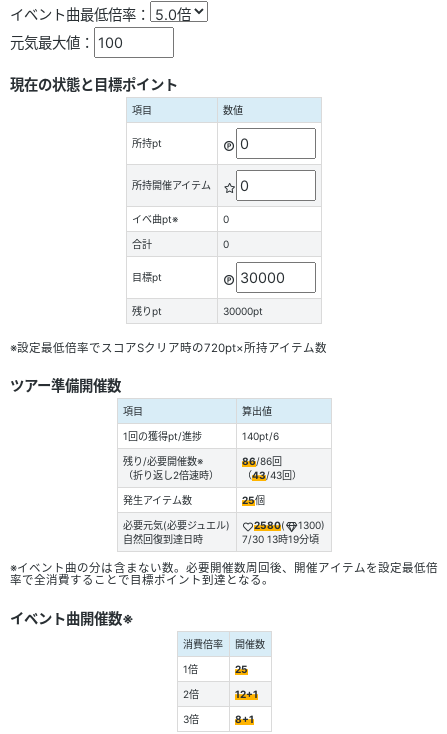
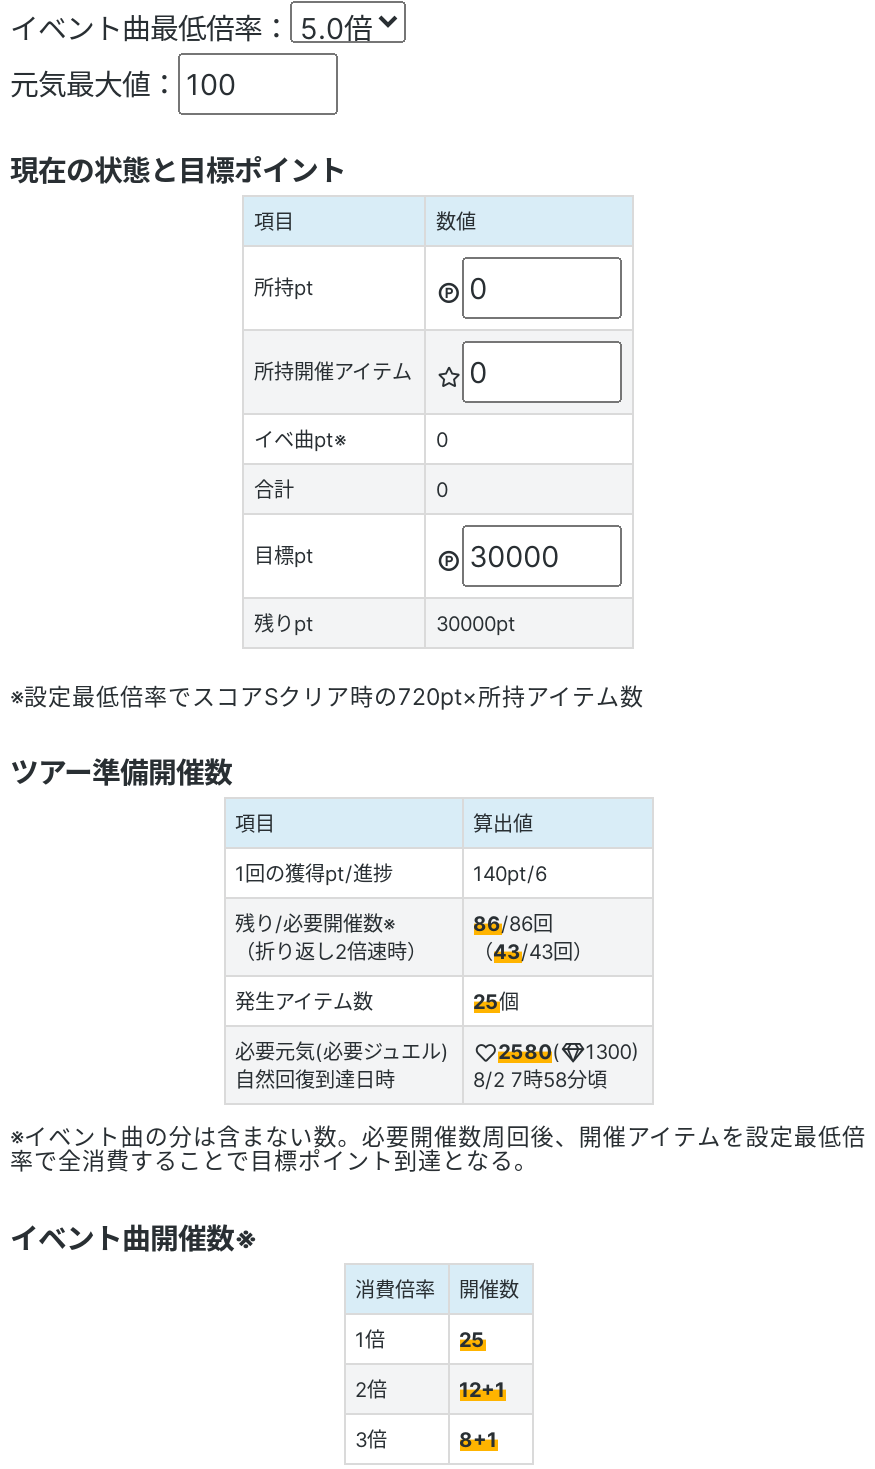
[241,533,318,545] 7/30 13時19分頃 -> [473,1067,607,1091] 8/2 7時58分頃

